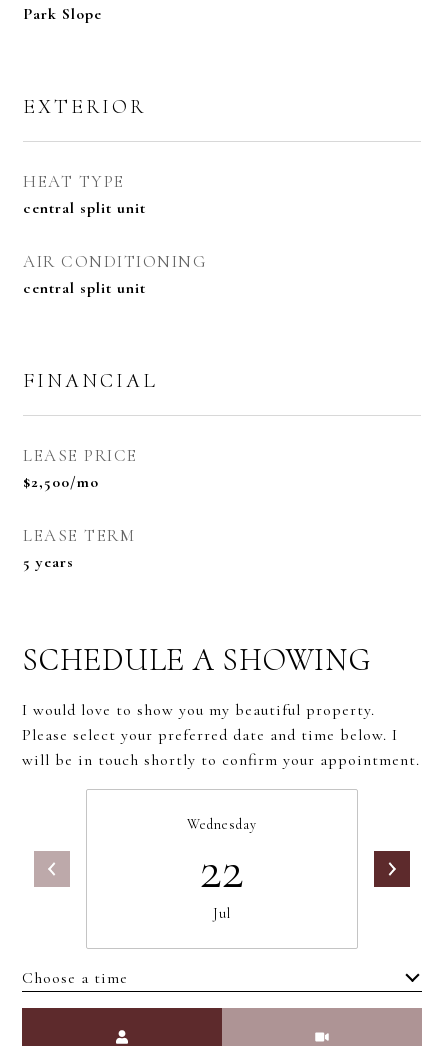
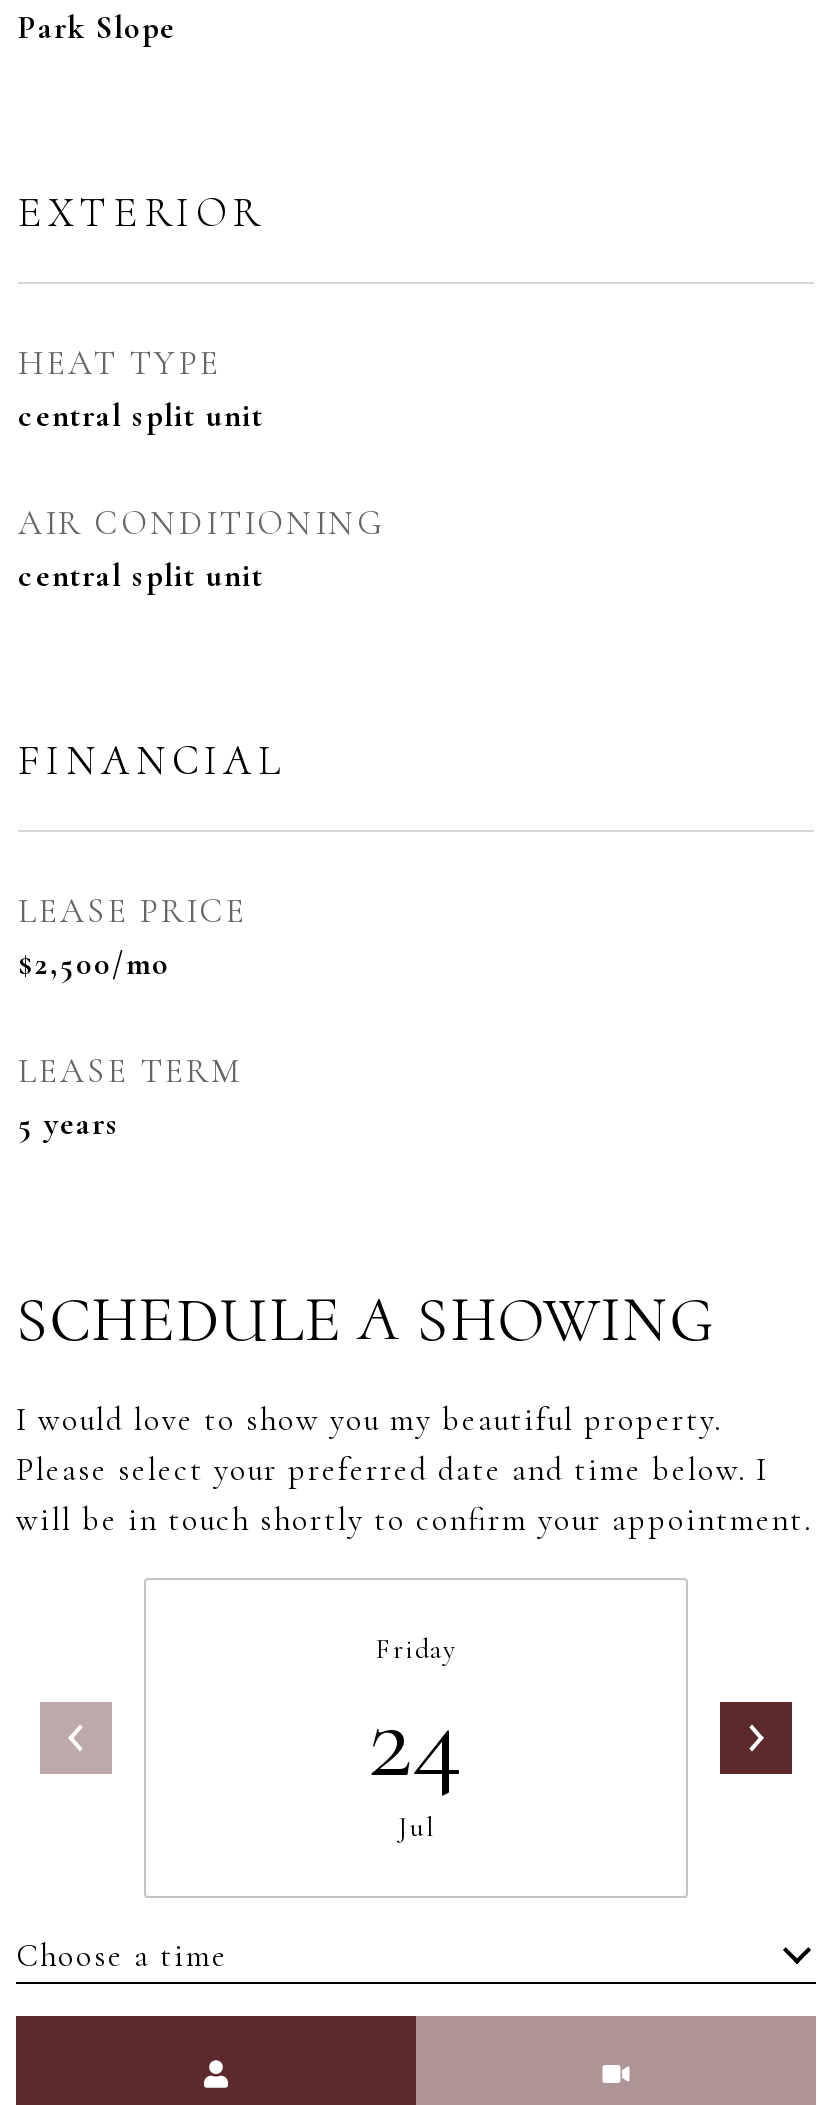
[187,816,257,903] Wednesday | 22 -> [368,1632,464,1806] Friday | 24

